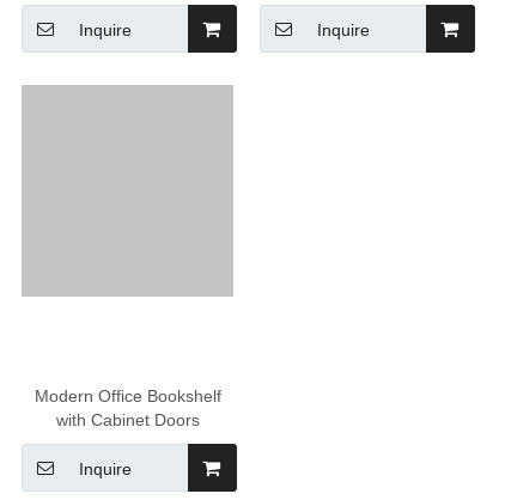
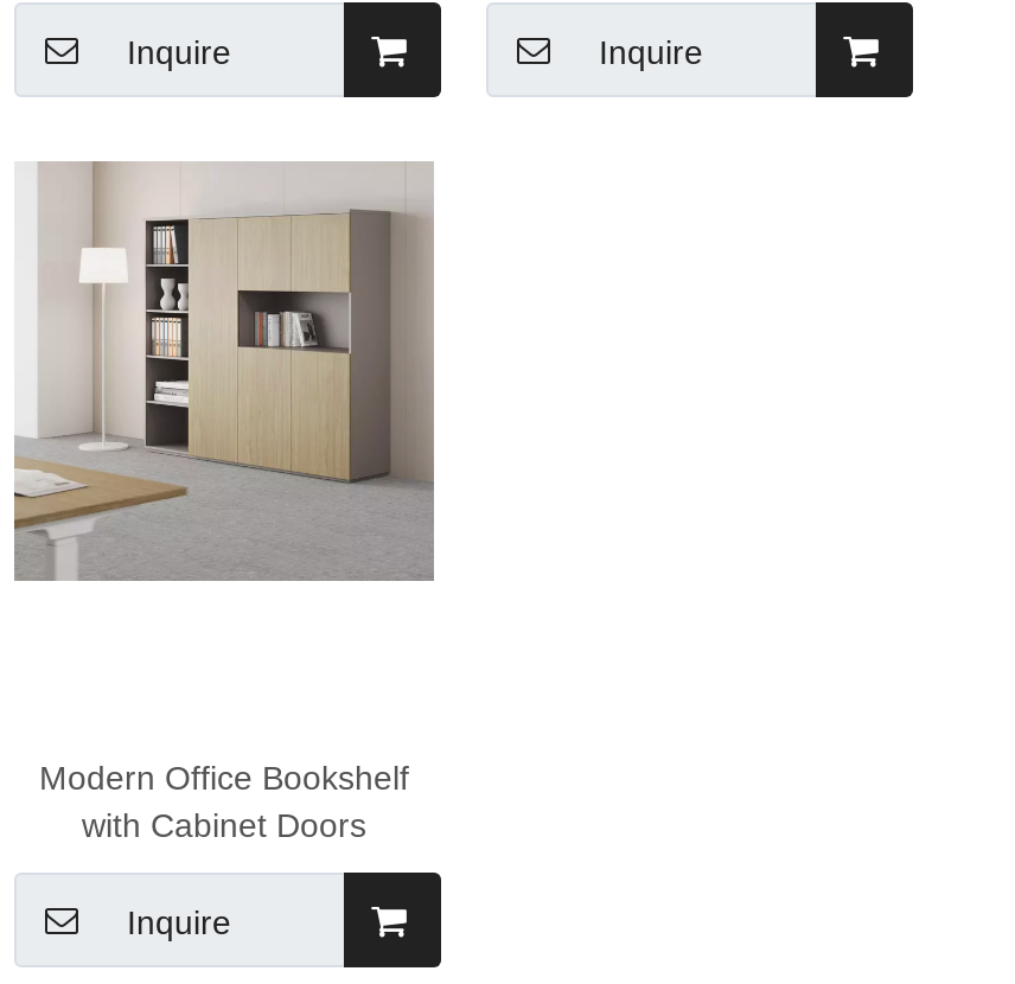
none -> [14,164,434,579] [image]

